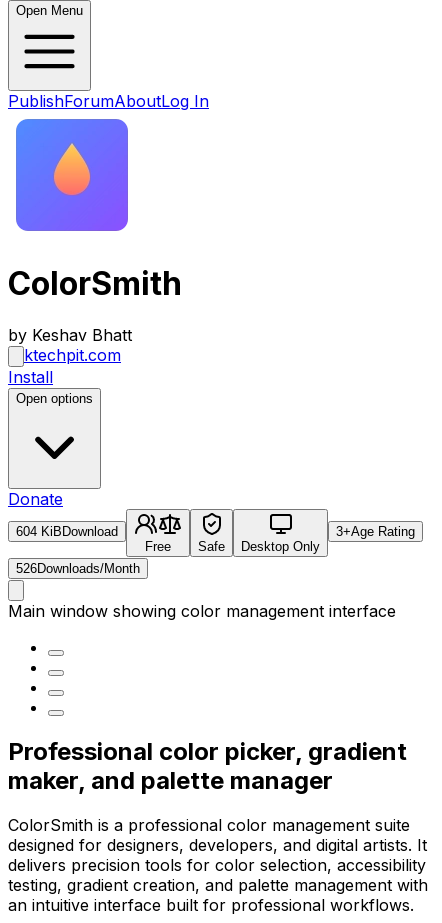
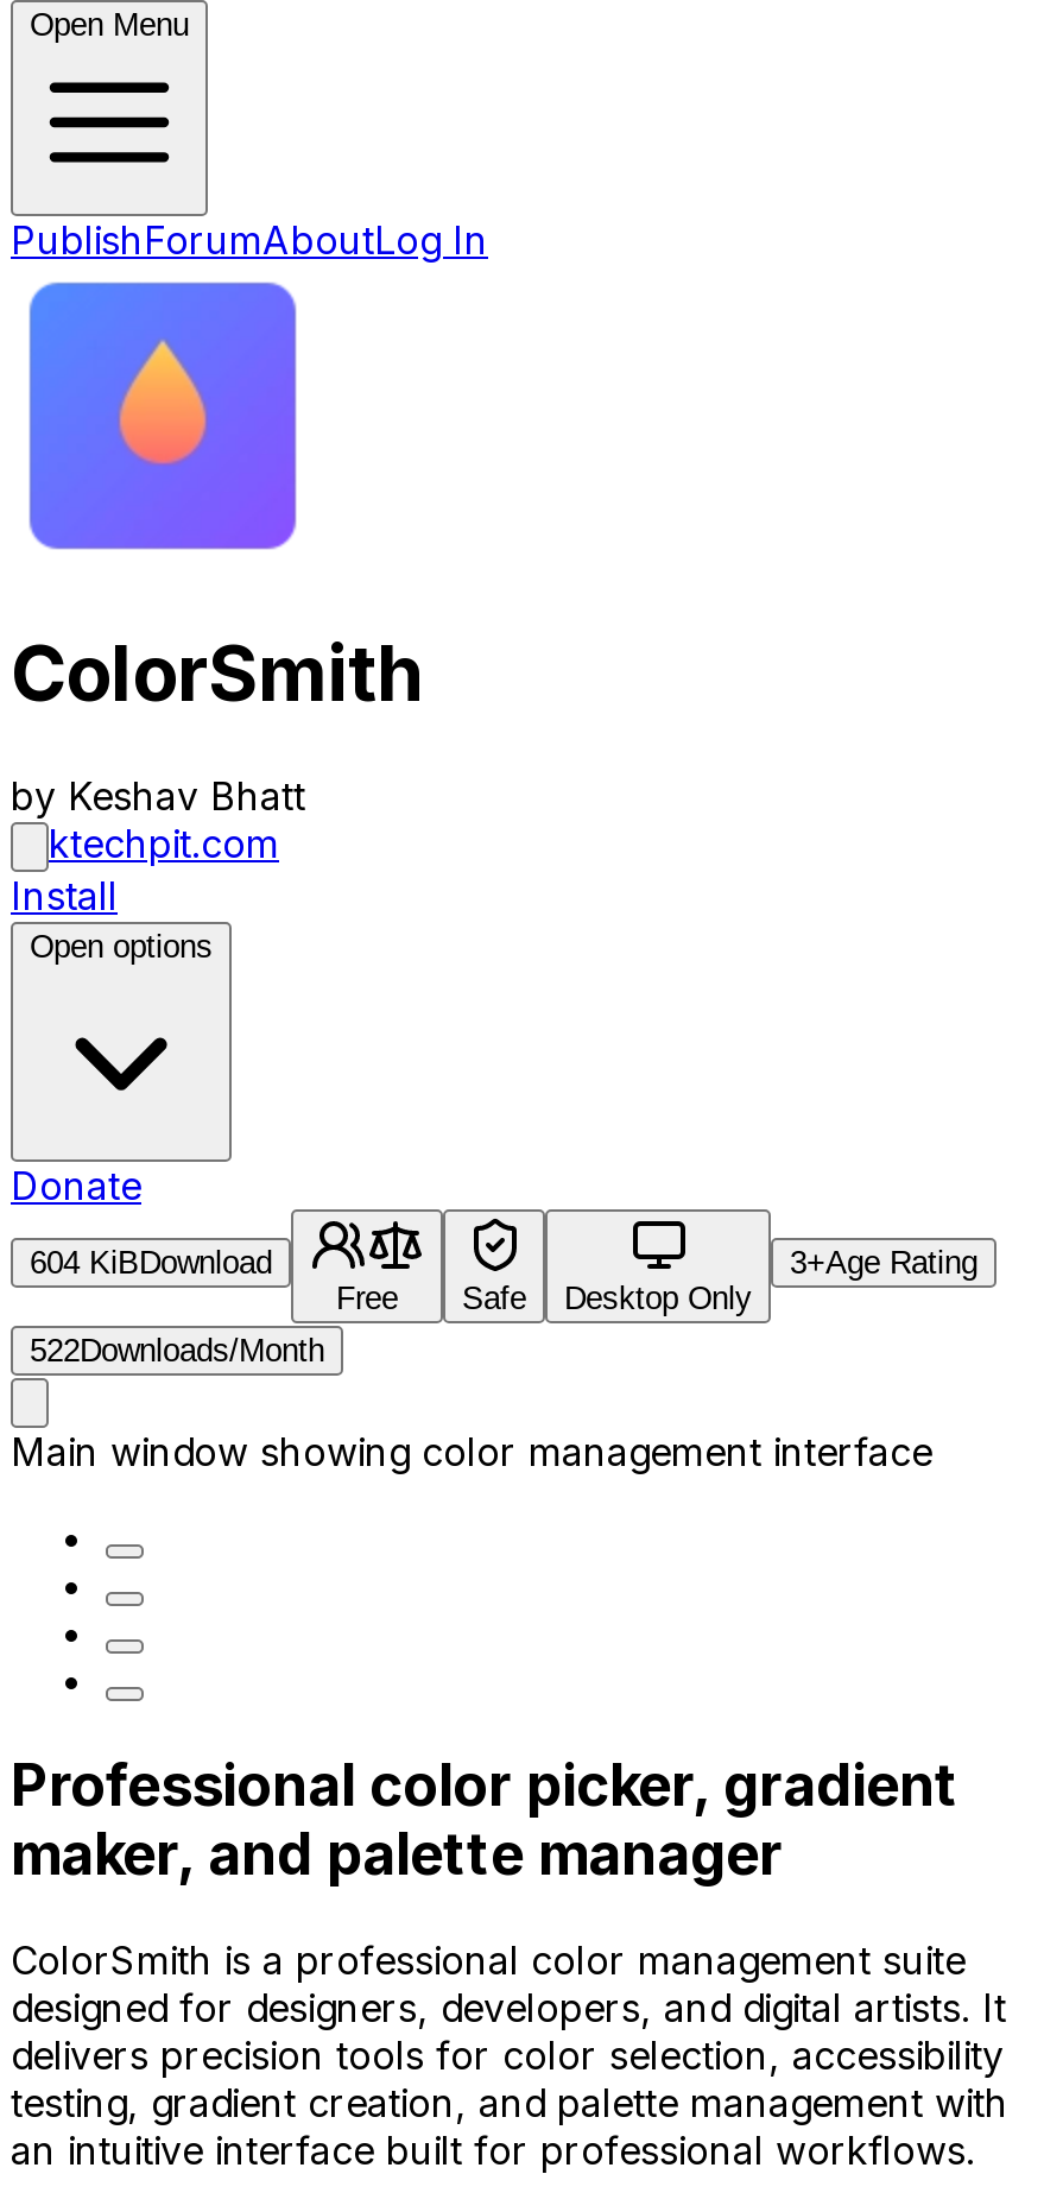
[16,561,140,576] 526Downloads/Month -> [30,1333,324,1368] 522Downloads/Month

